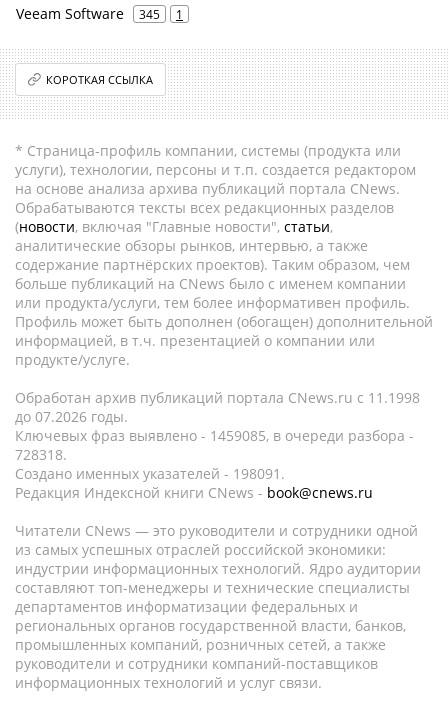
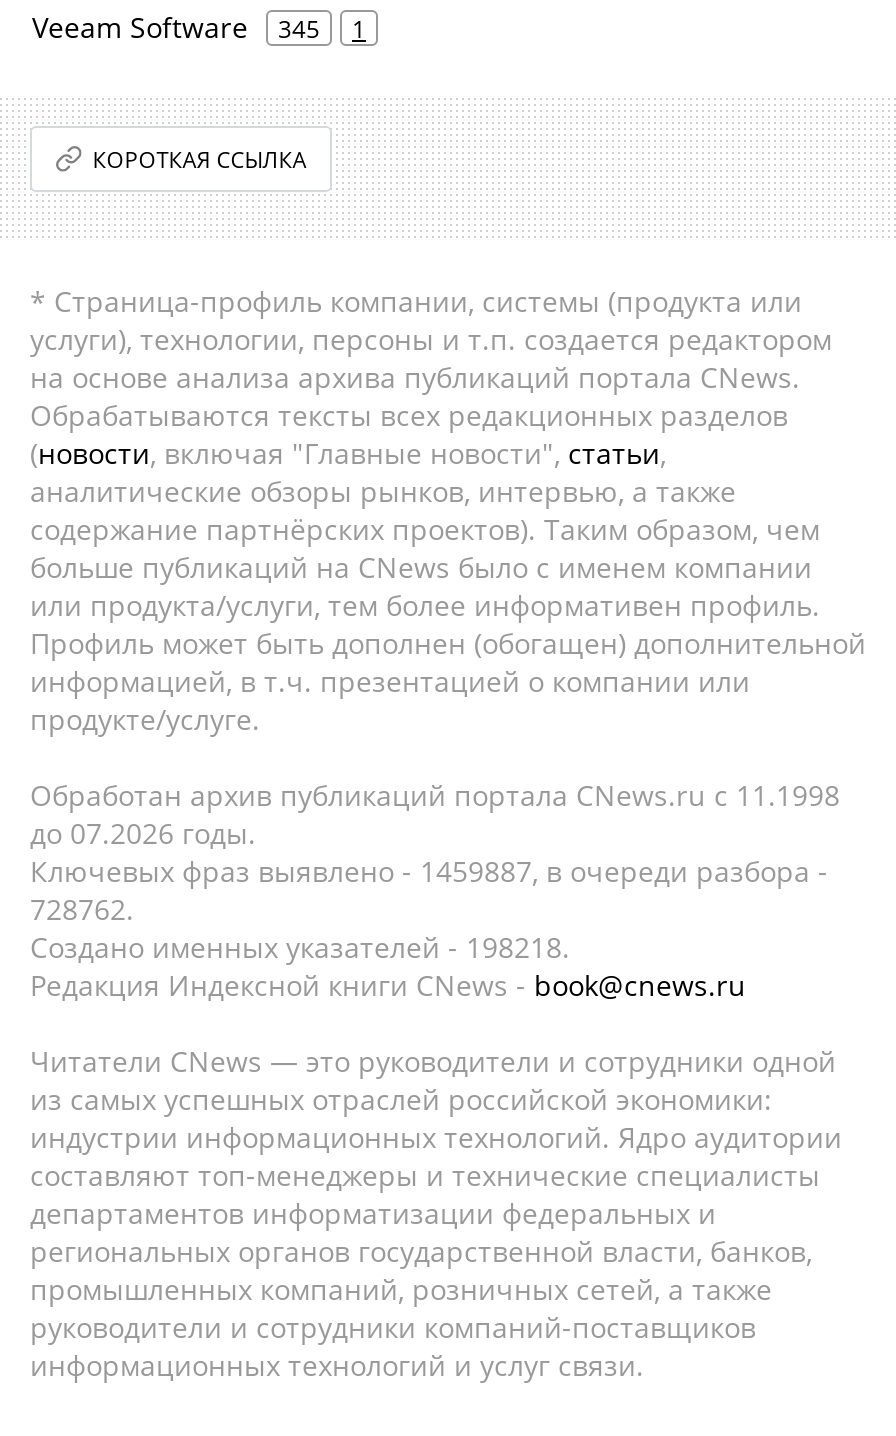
[15,426,414,445] Ключевых фраз выявлено - 1459085, в очереди разбора - -> [30,852,828,890] Ключевых фраз выявлено - 1459887, в очереди разбора -
[15,445,67,464] 728318. -> [30,890,134,928] 728762.
[15,464,285,483] Создано именных указателей - 198091. -> [30,928,570,966] Создано именных указателей - 198218.

